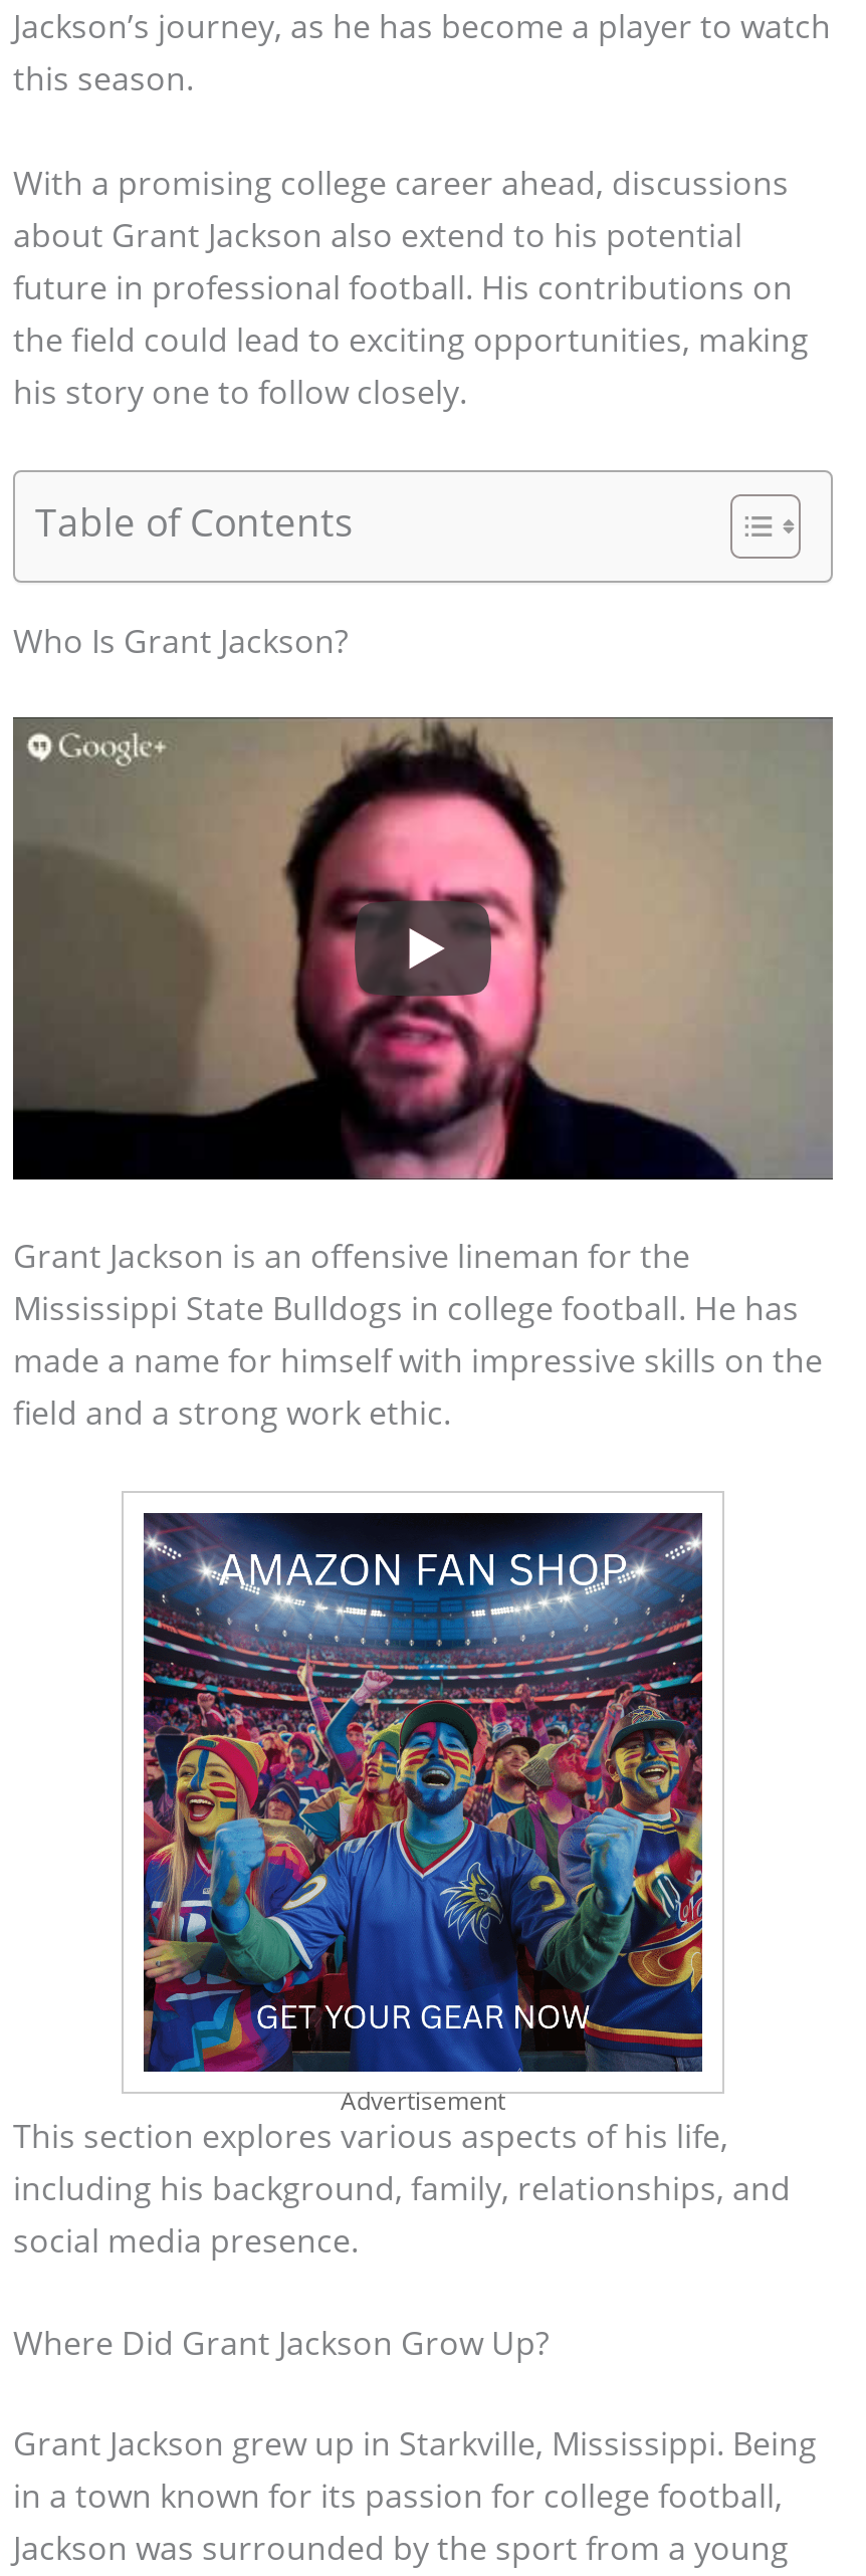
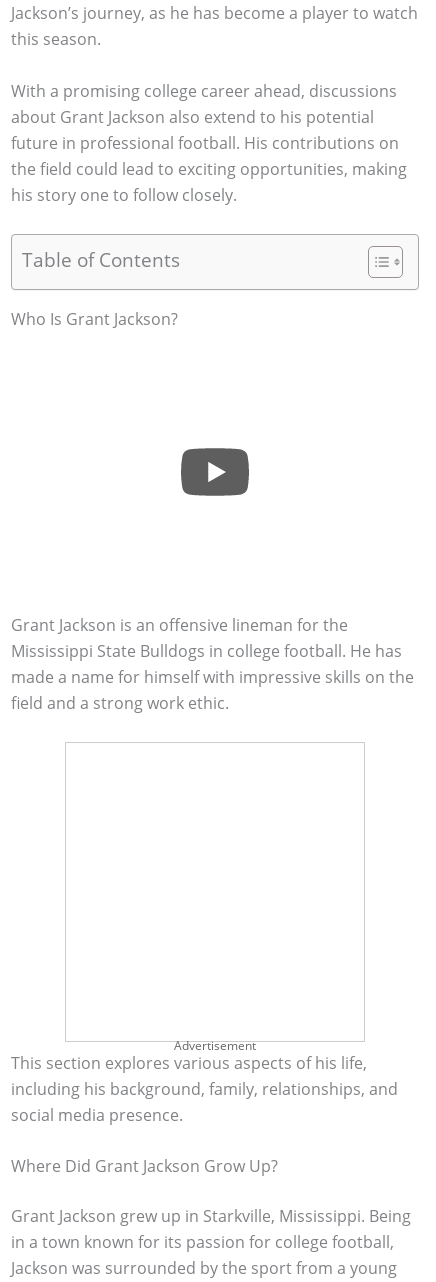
[11,715,835,1182] [image] -> none
[142,1511,704,2074] [image] -> none

